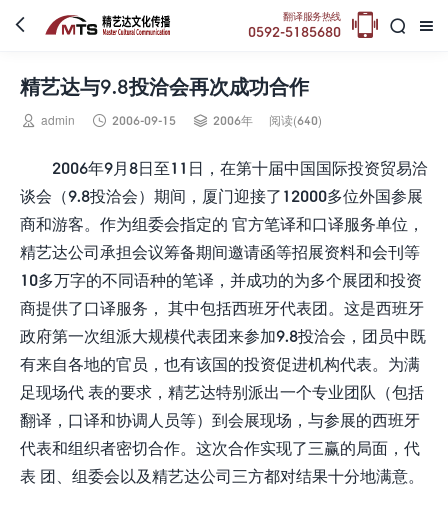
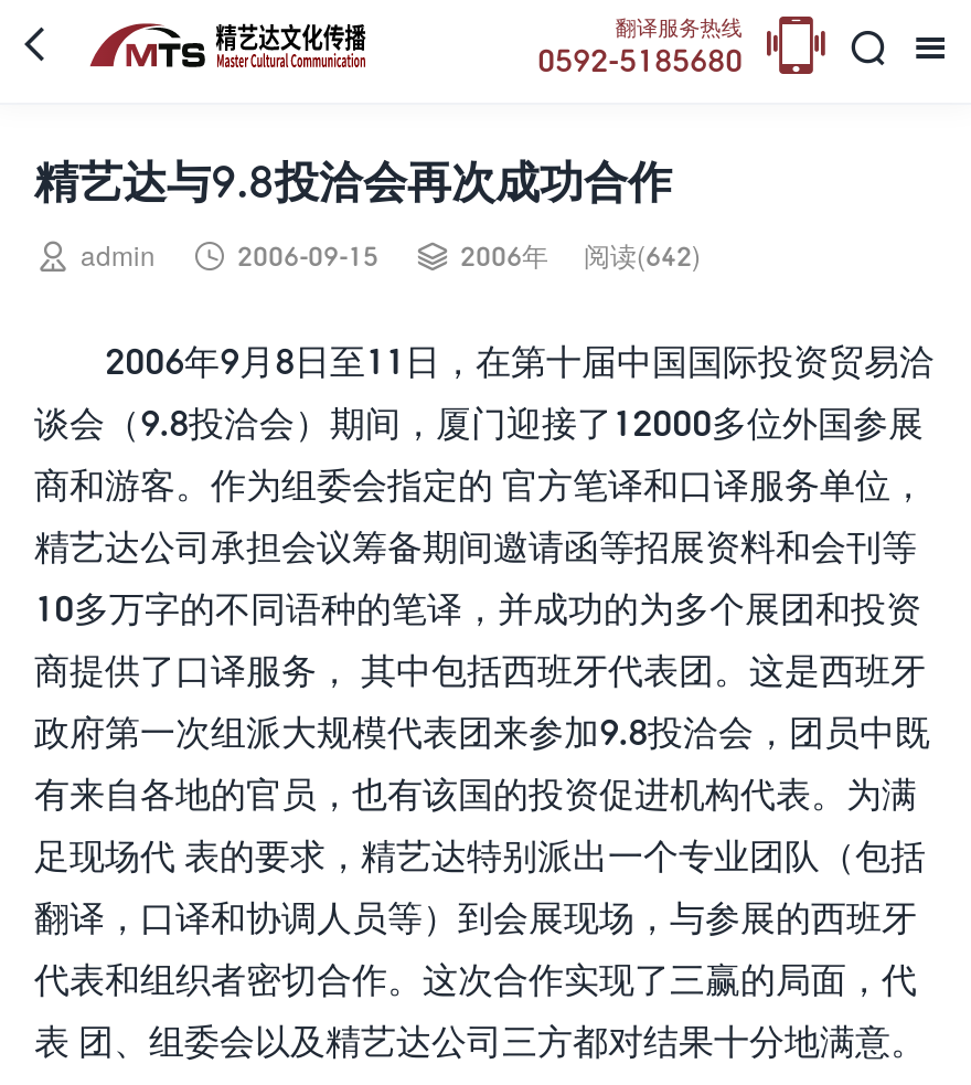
[269,113,322,128] 阅读(640) -> [584,240,701,273] 阅读(642)

